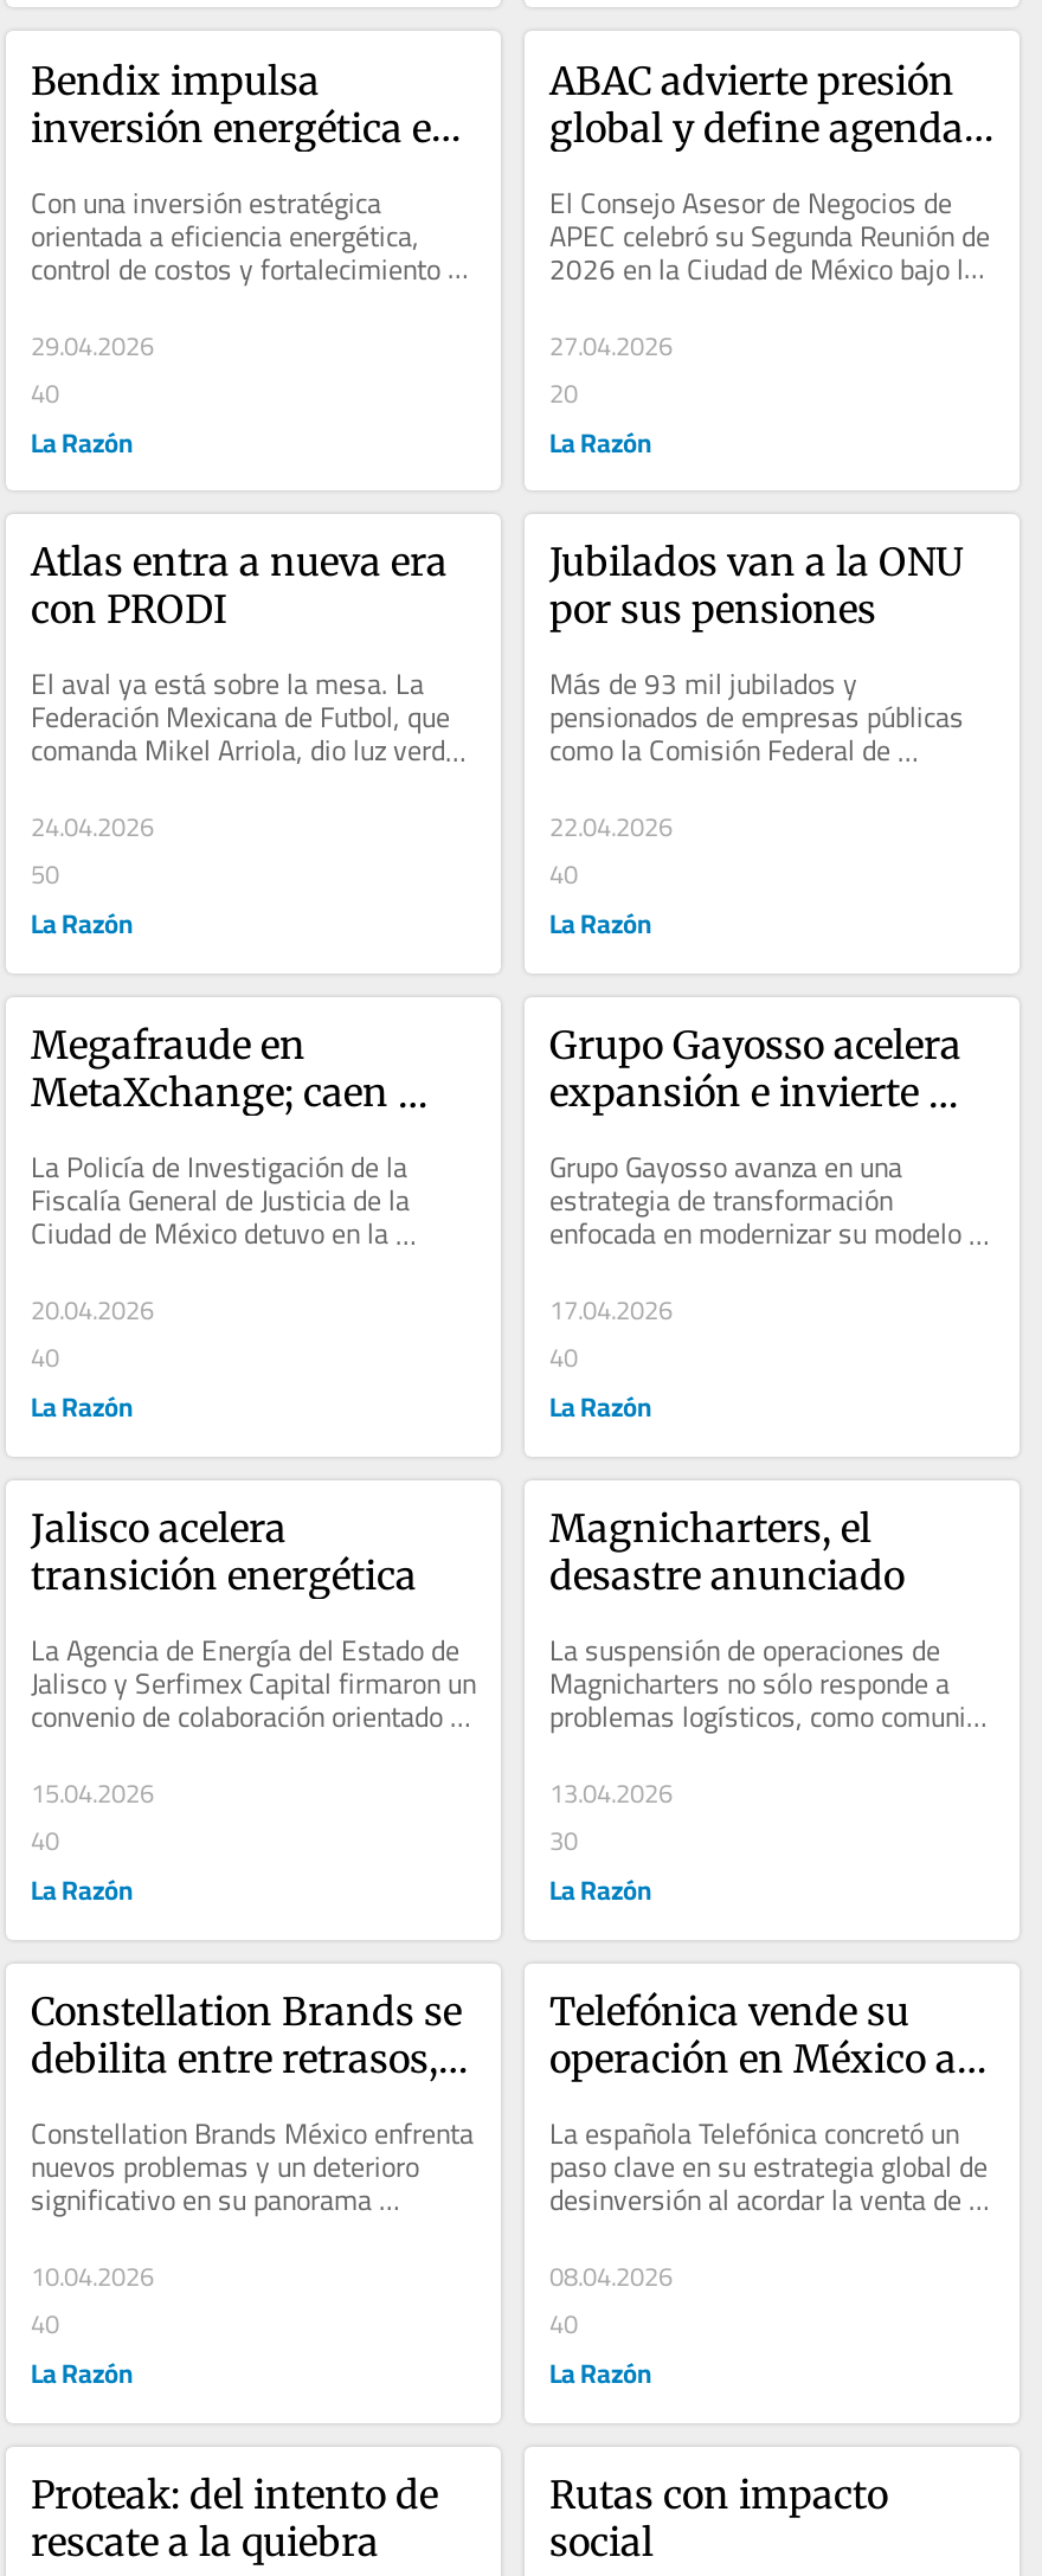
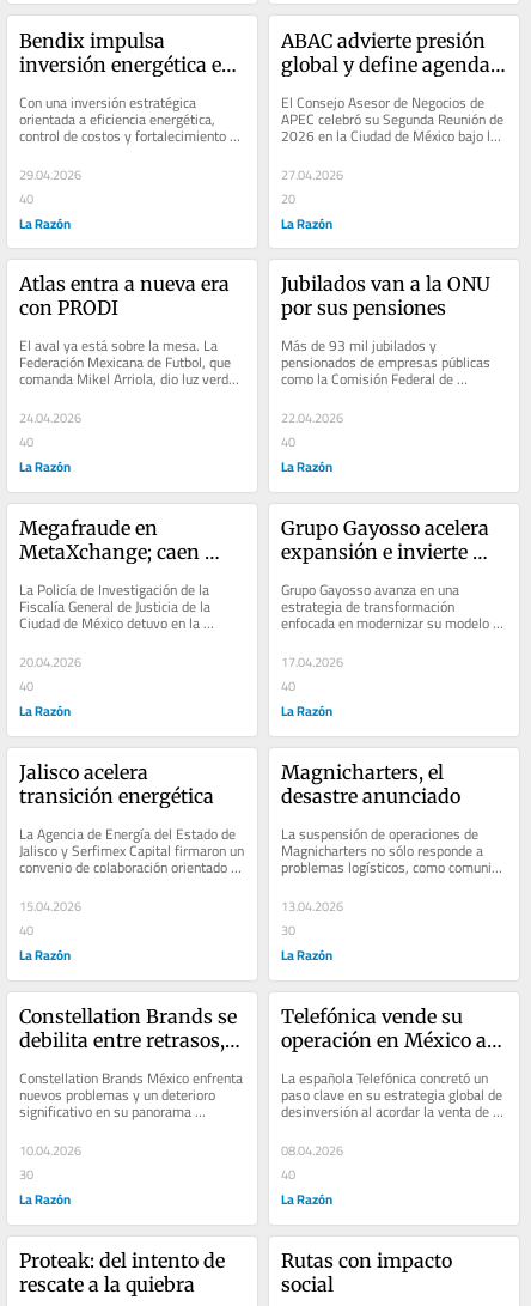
[31,851,59,899] 50 -> [20,430,34,454] 40
[31,2300,59,2348] 40 -> [20,1162,34,1186] 30

